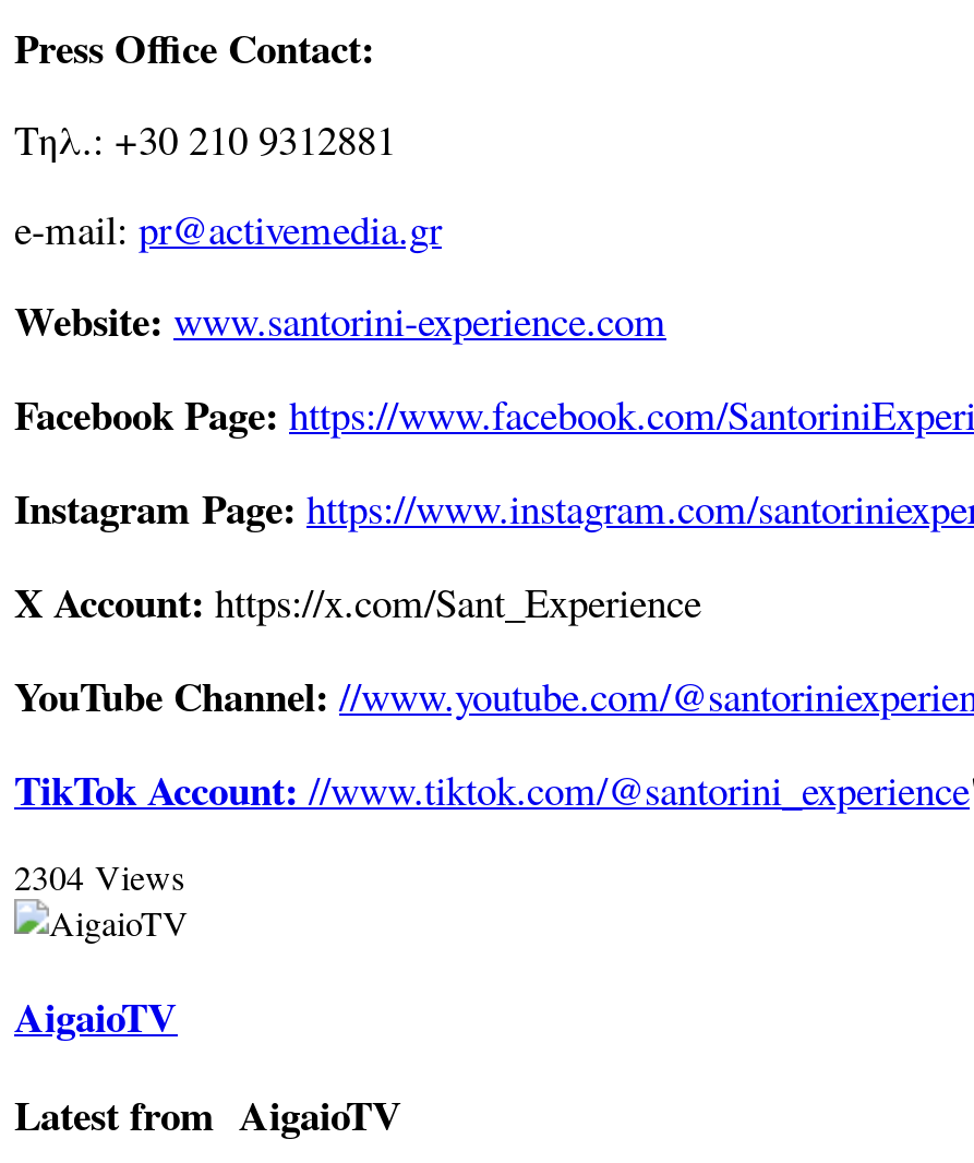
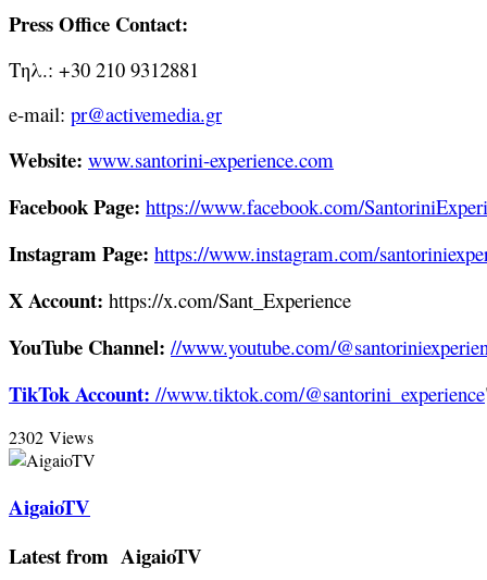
[14,853,184,899] 2304 Views -> [9,425,93,448] 2302 Views

